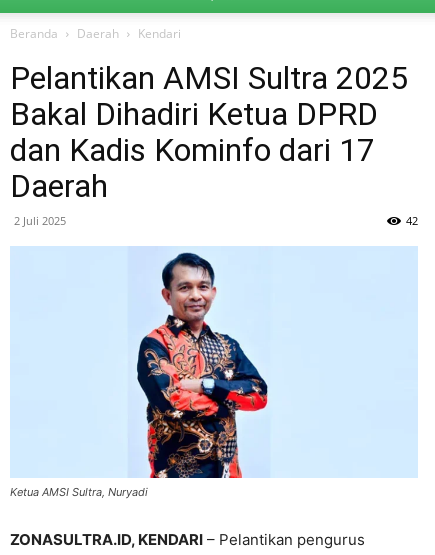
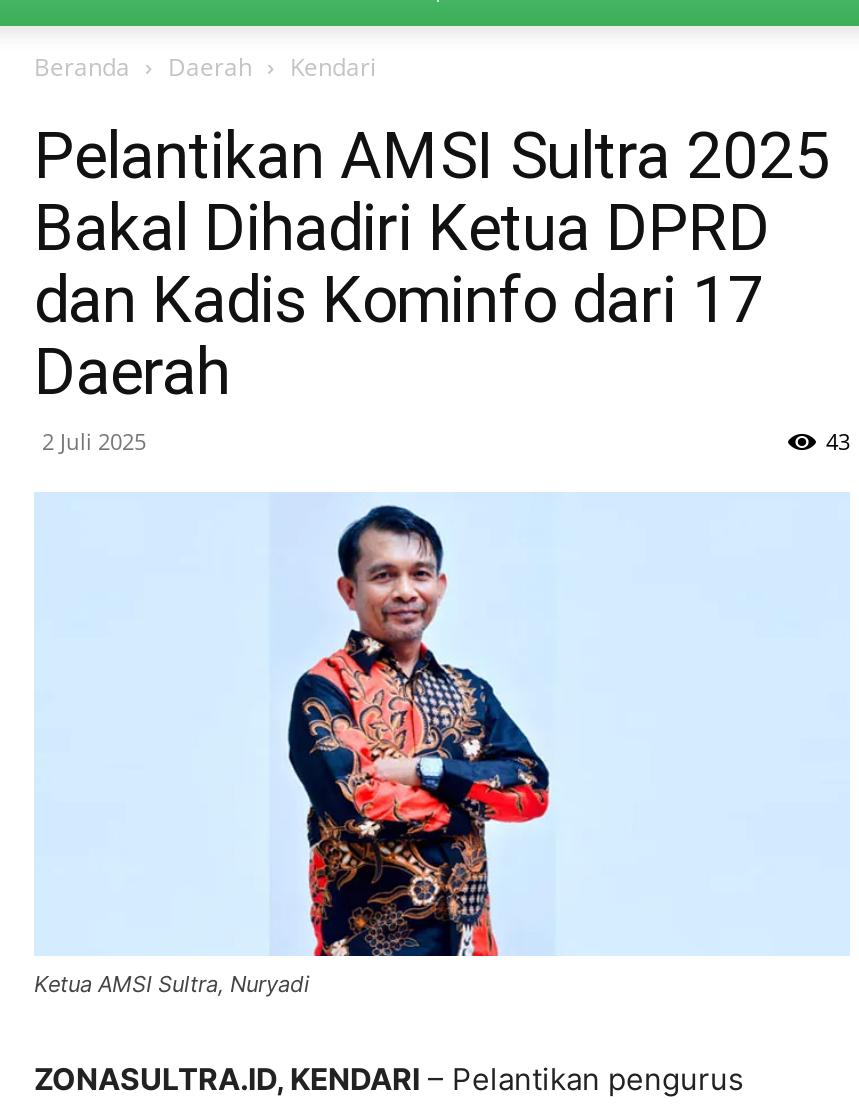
[406,213,418,228] 42 -> [826,426,850,456] 43

